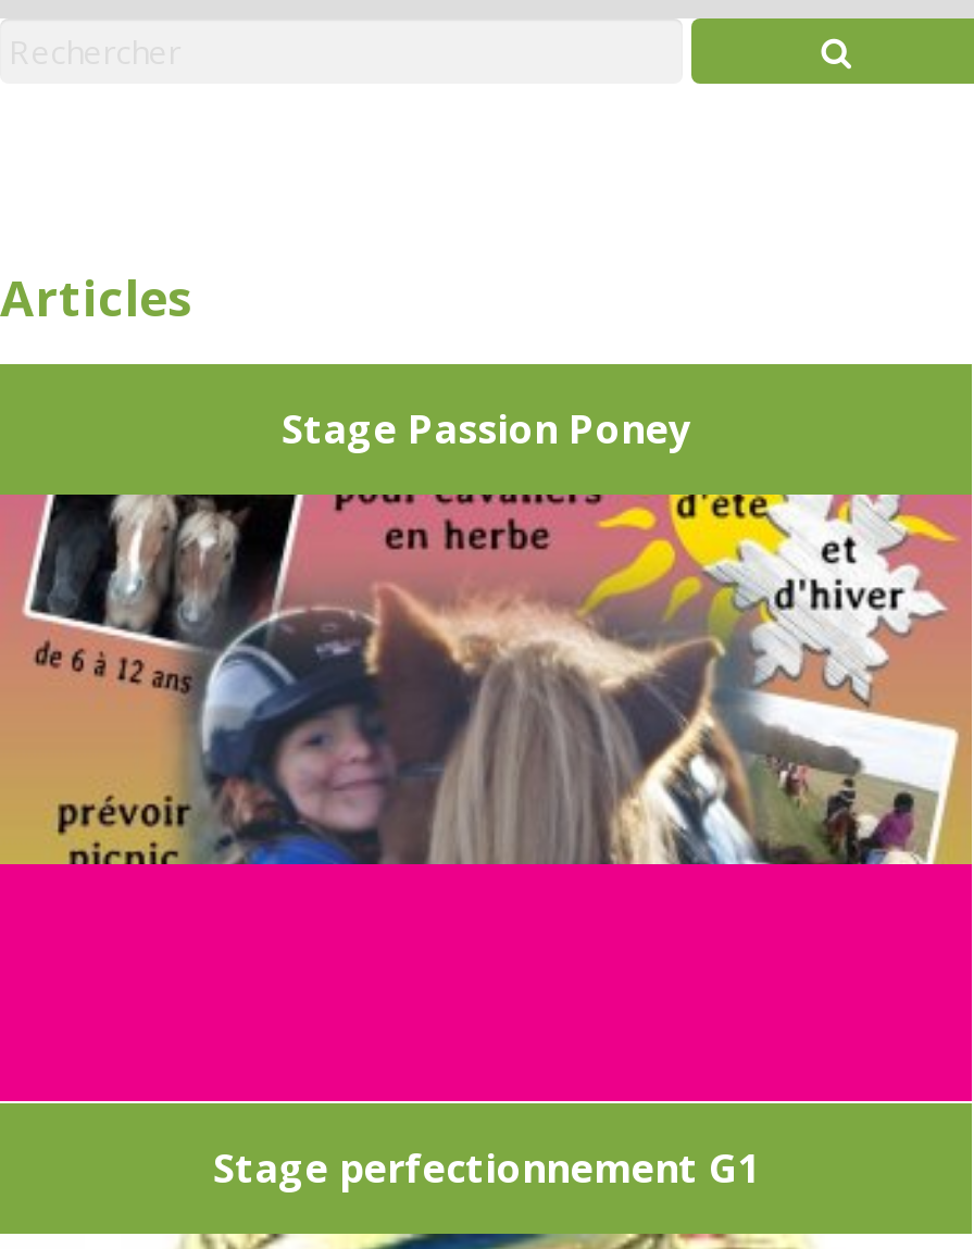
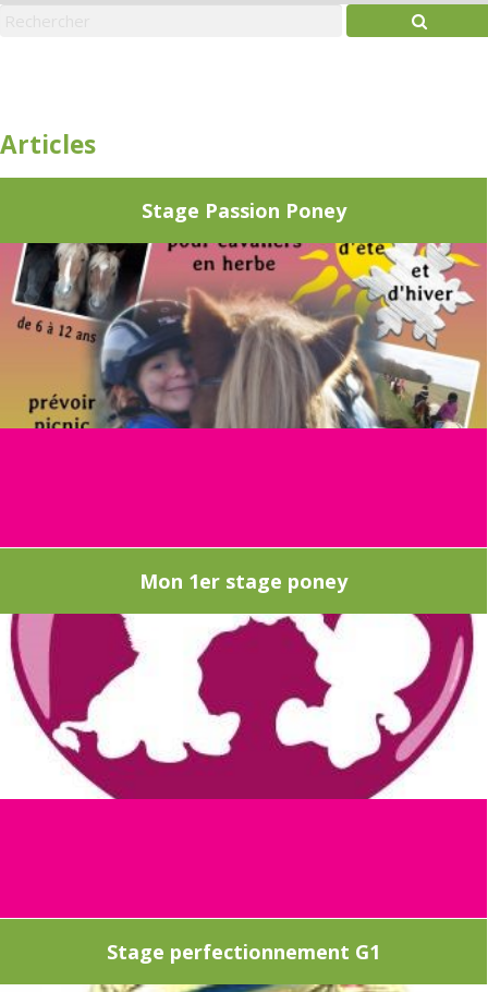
none -> [3,613,485,800] [image]
none -> [139,567,347,593] Mon 1er stage poney

